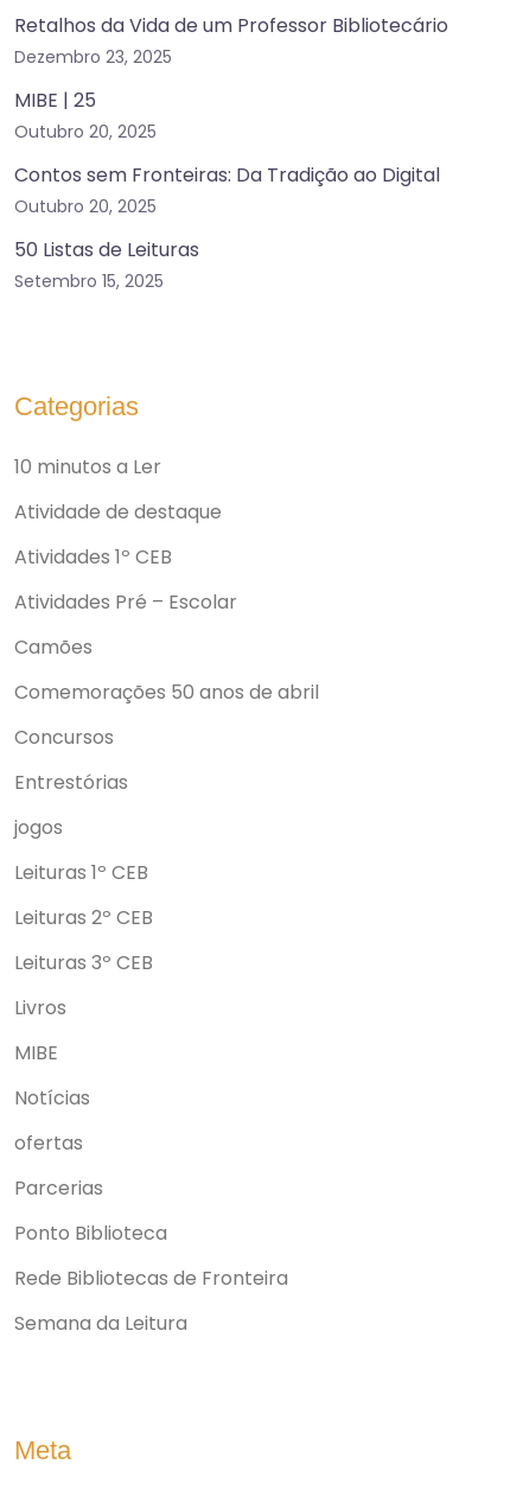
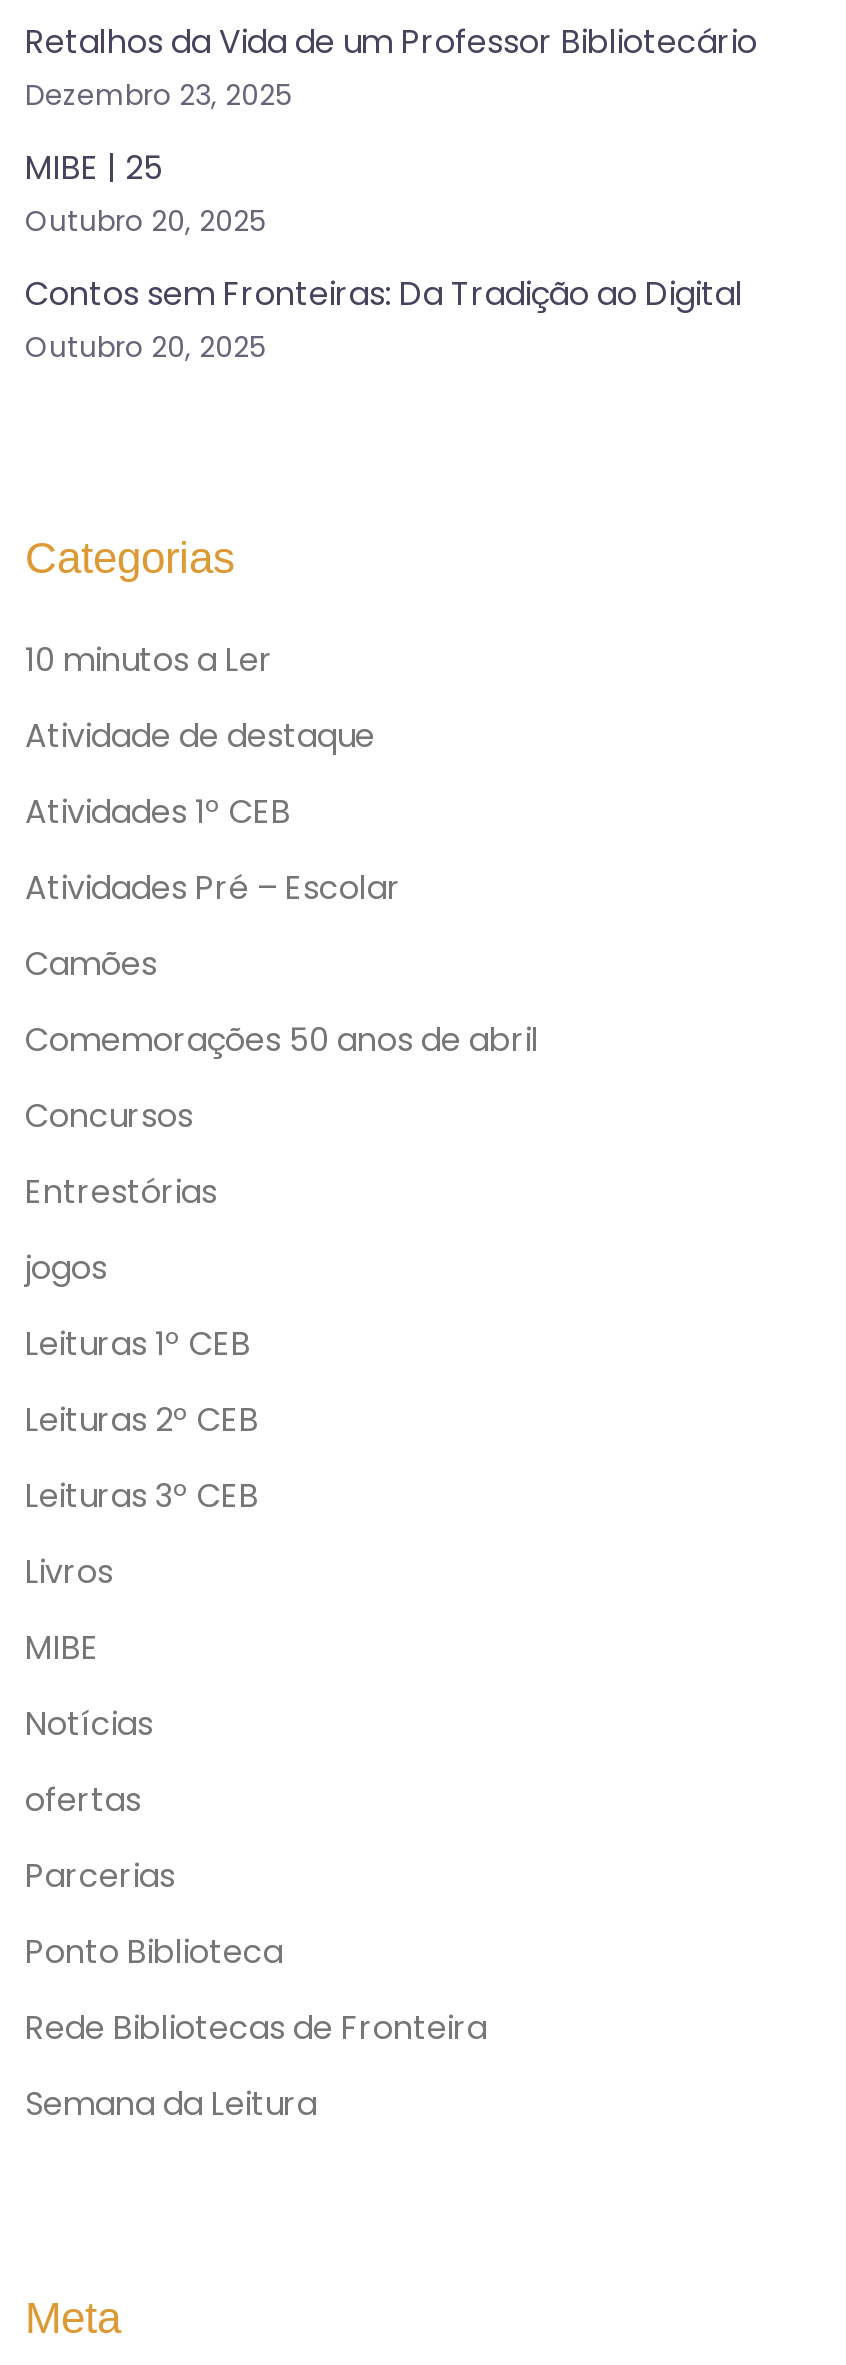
[14,236,199,293] 50 Listas de Leituras | Setembro 15, 2025 -> none

